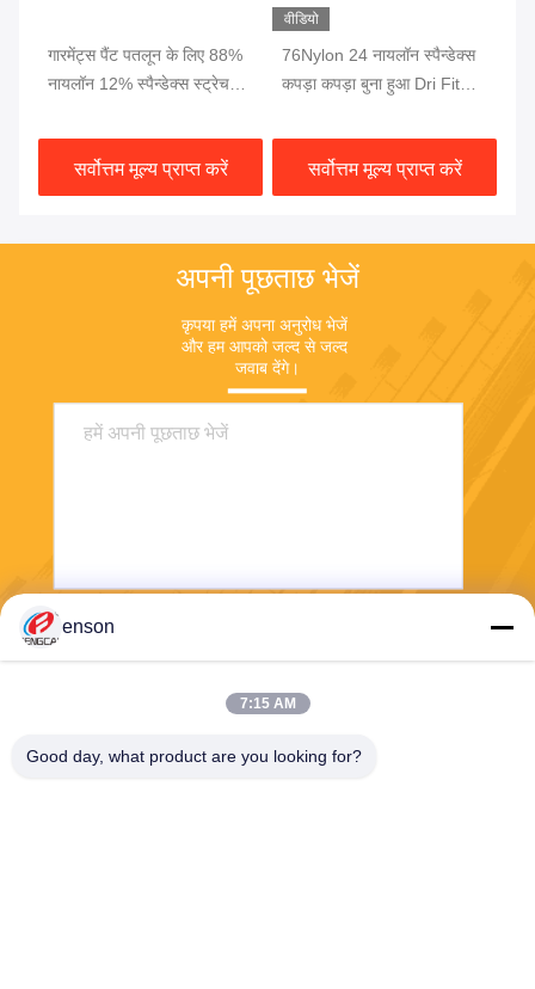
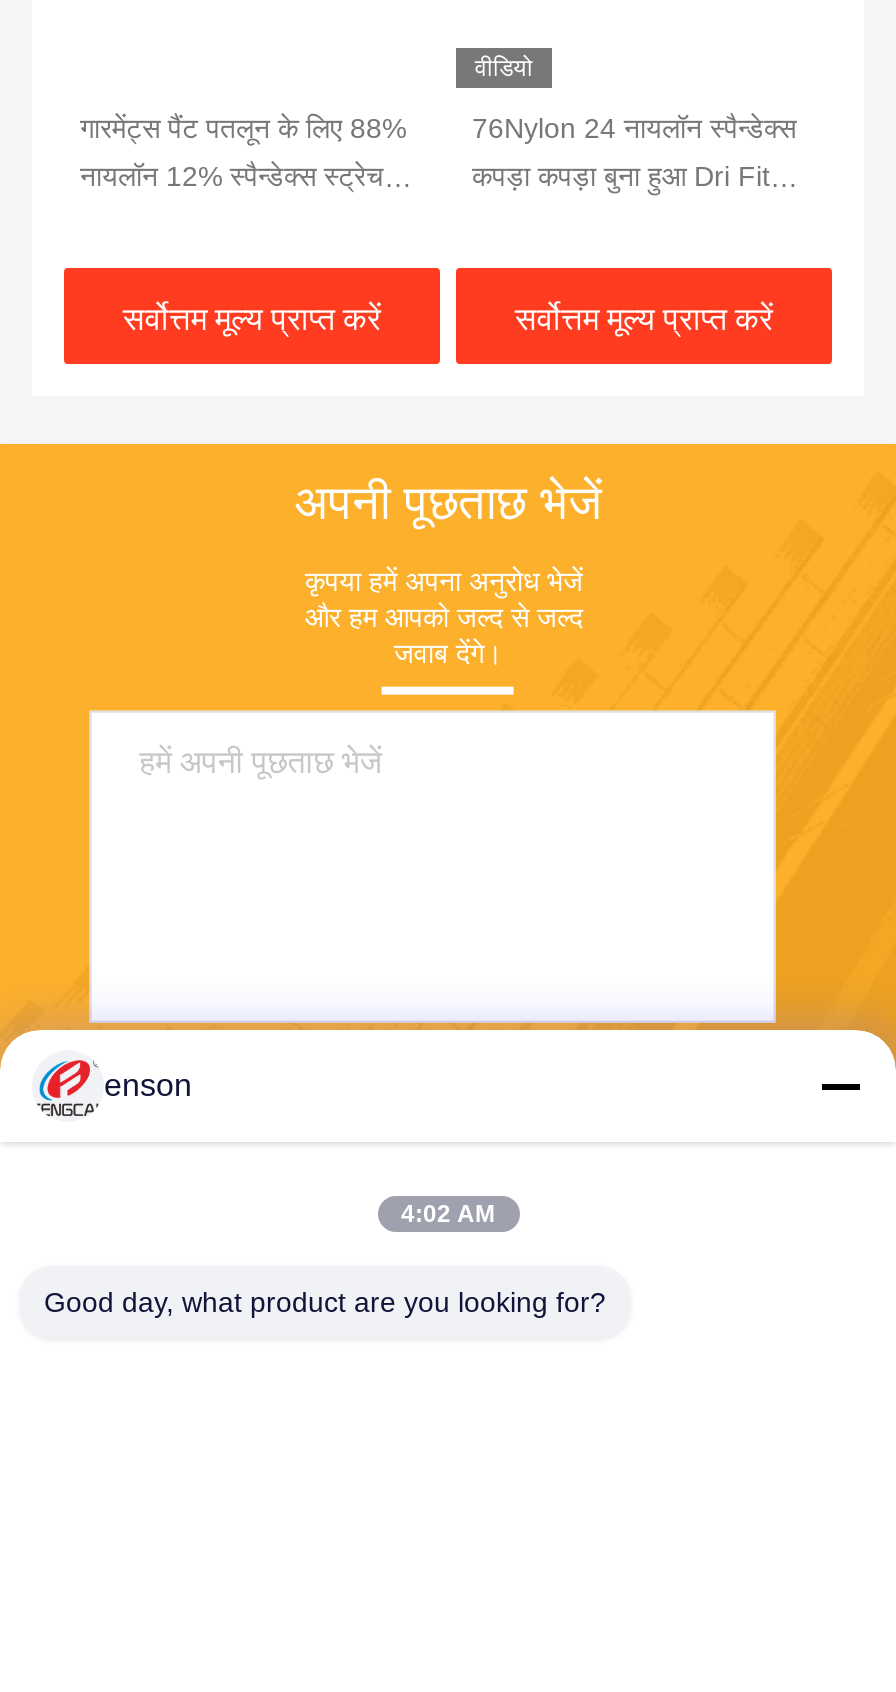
[239,695,296,712] 7:15 AM -> [401,1200,495,1228] 4:02 AM

